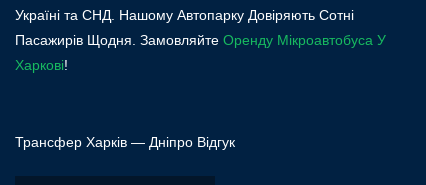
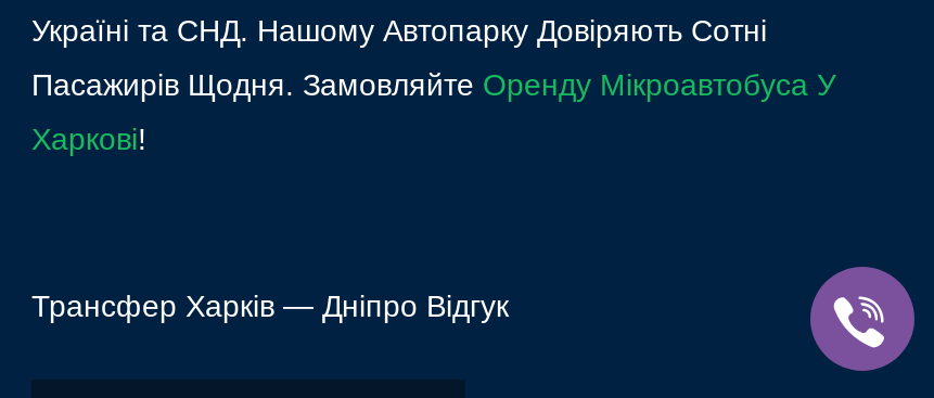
none -> [808,264,917,374] [image]

